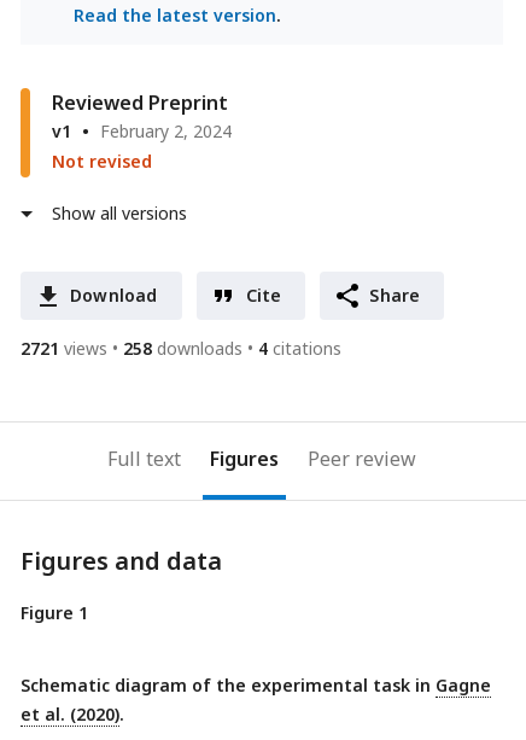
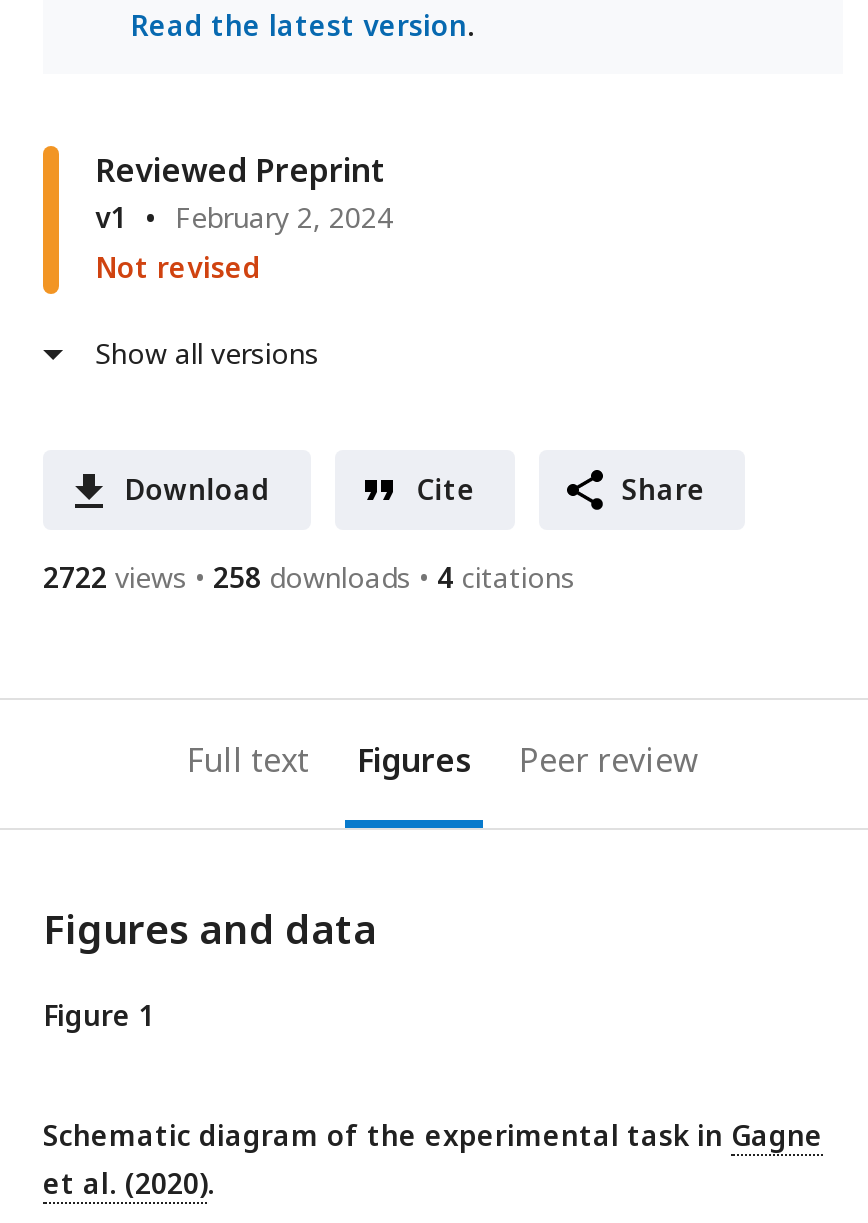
[21,337,341,360] 2721 views 258 downloads 4 citations -> [43,558,575,596] 2722 views 258 downloads 4 citations

